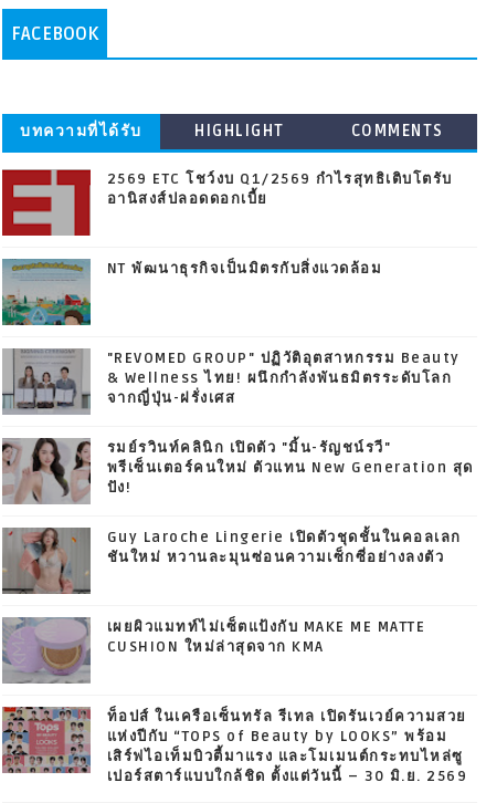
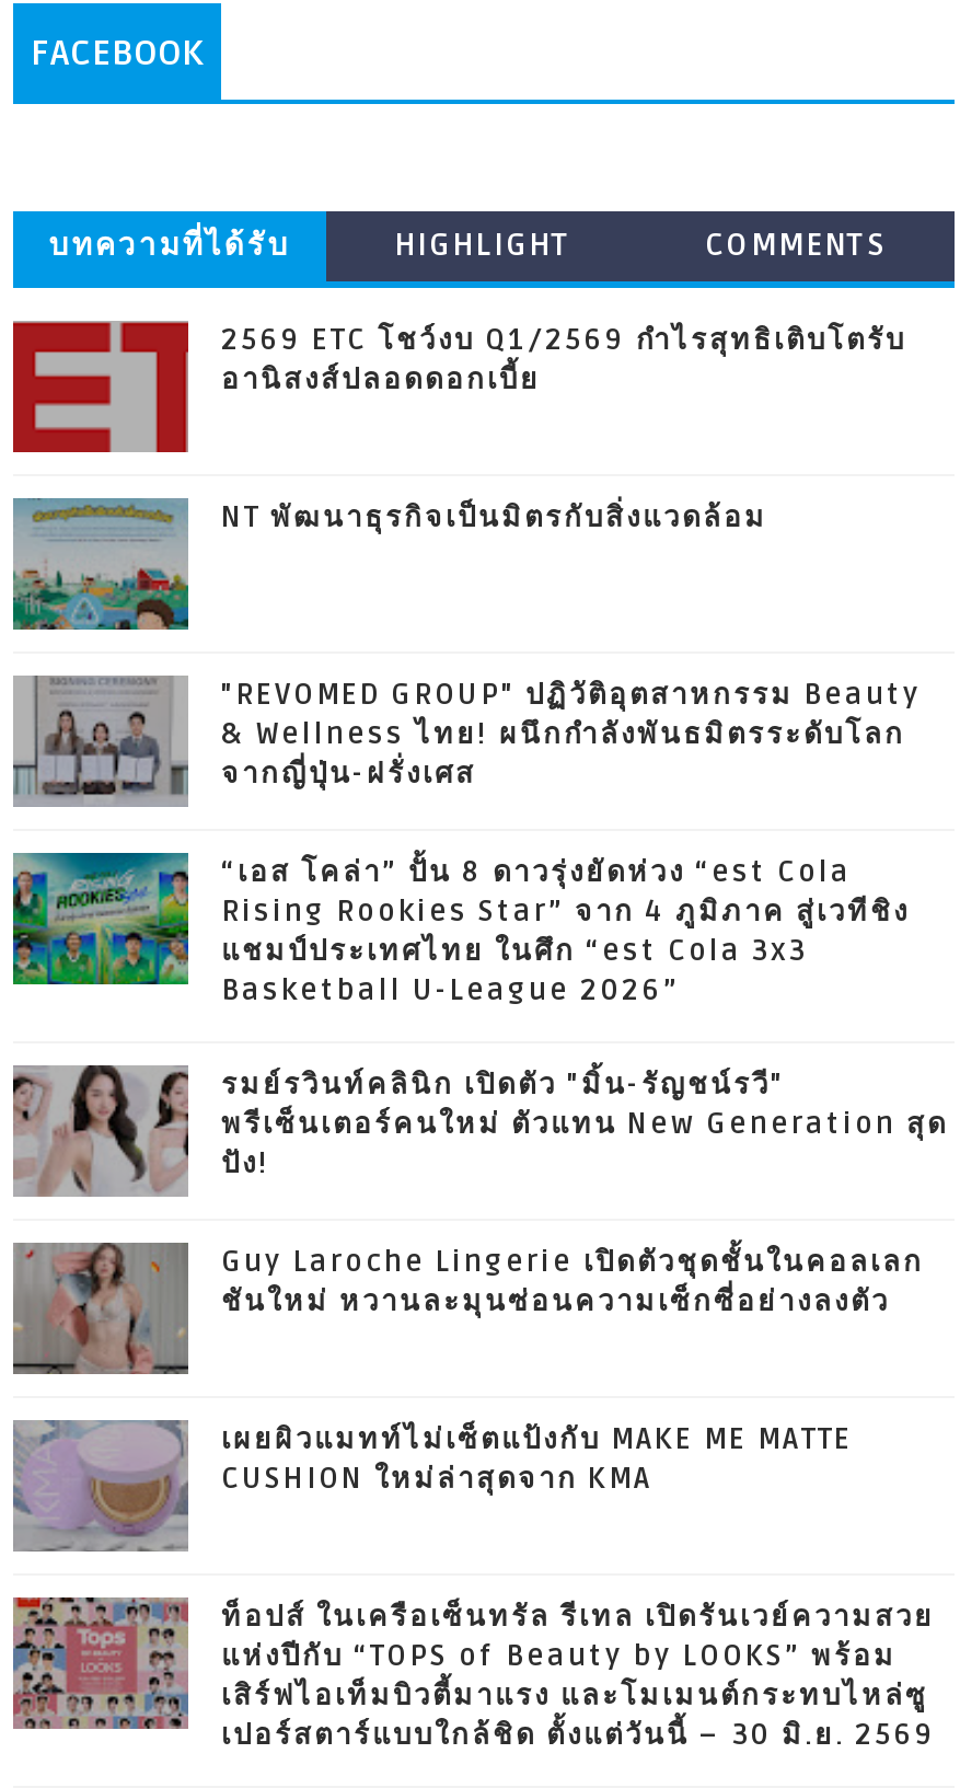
none -> [11,853,910,1008] [image] | “เอส โคล่า” ปั้น 8 ดาวรุ่งยัดห่วง “est Cola | Rising Rookies Star” จาก 4 ภูมิภาค สู่เวทีชิง | แชมป์ประเทศไทย ในศึก “est Cola 3x3 | Basketball U-League 2026”

